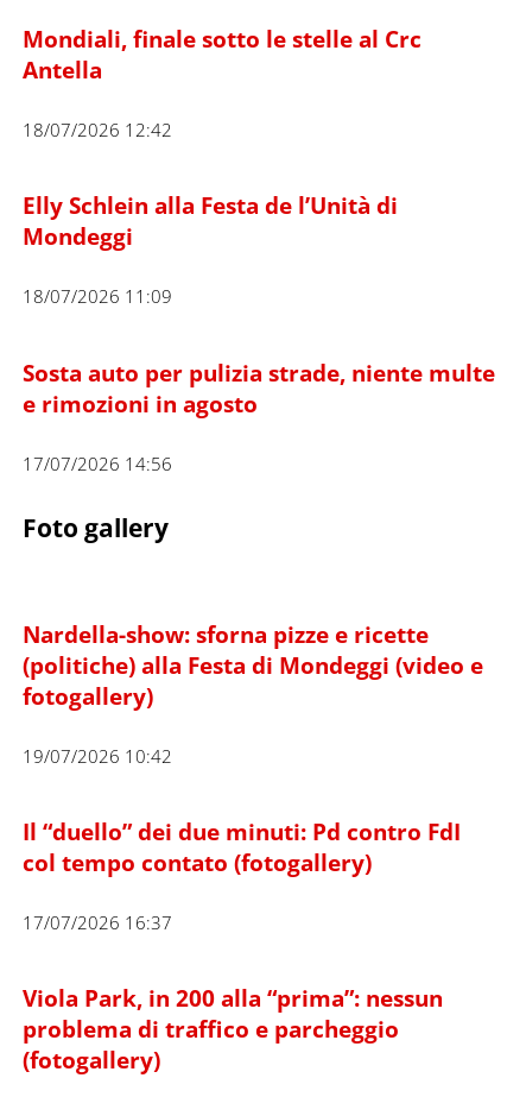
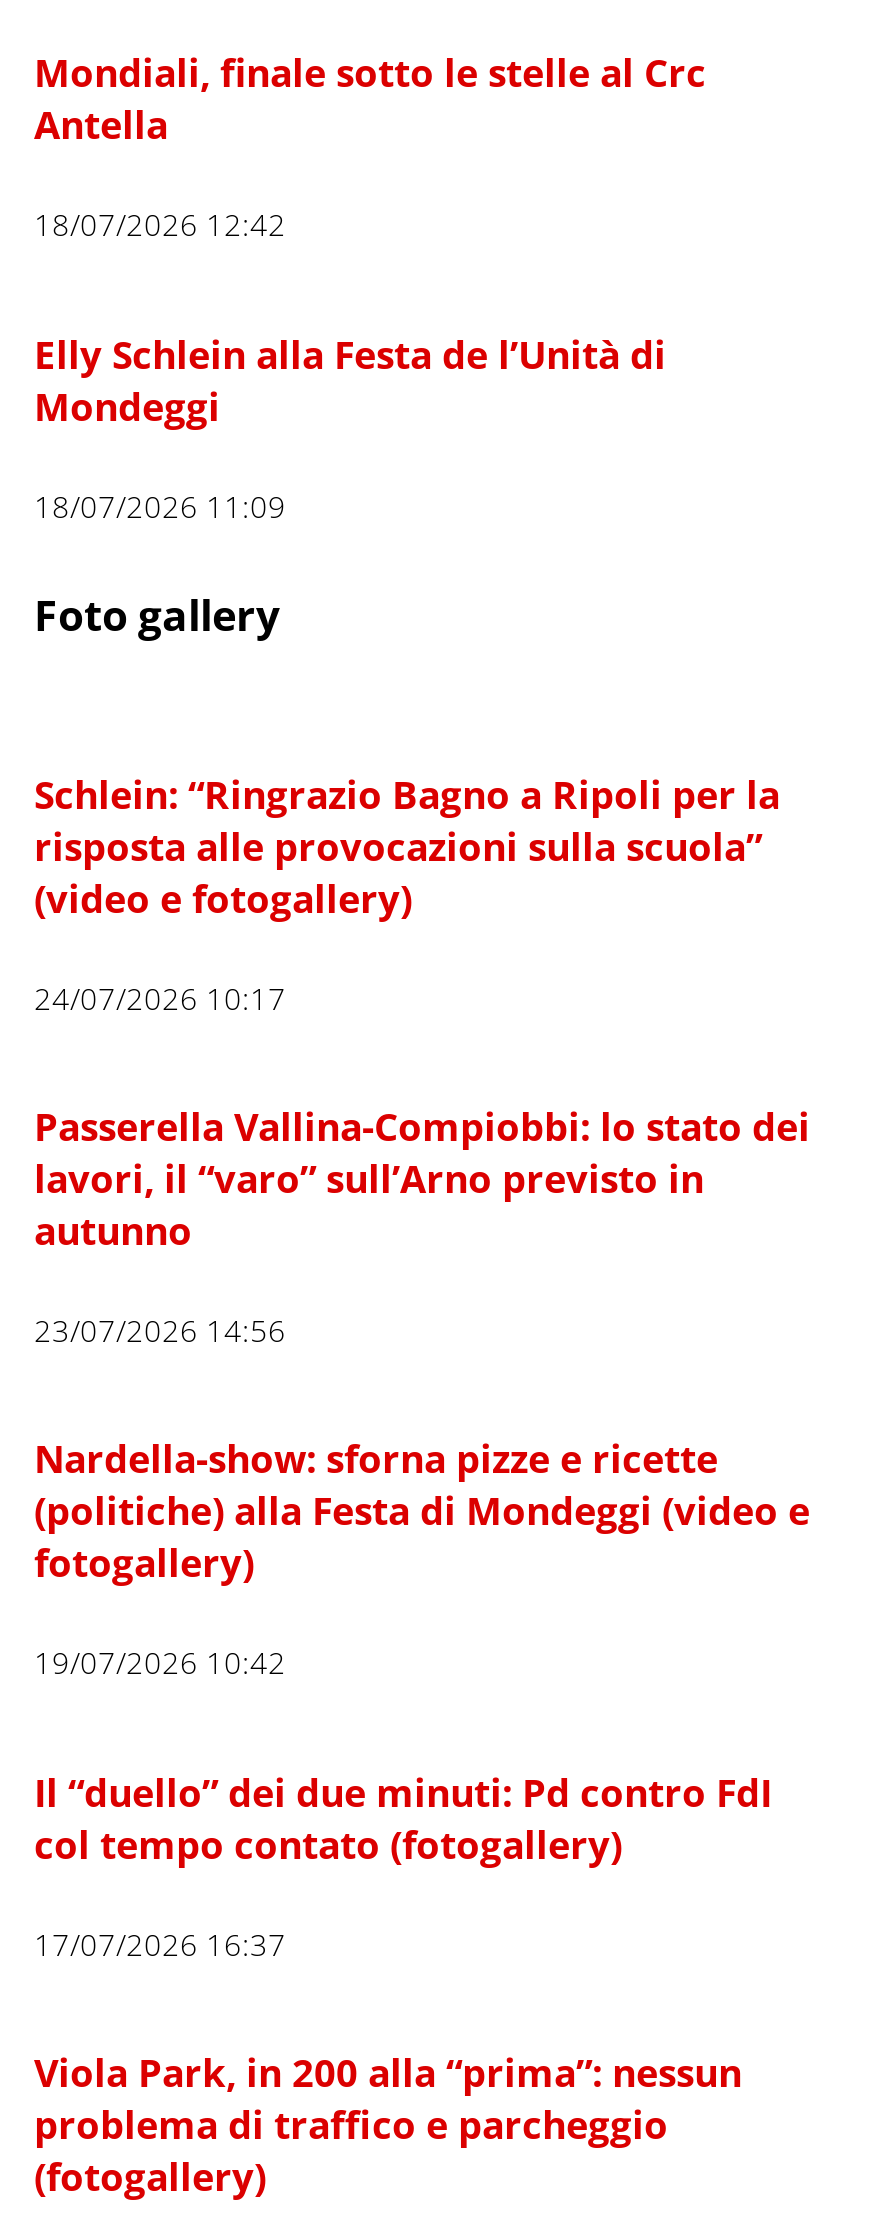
[23,357,495,474] Sosta auto per pulizia strade, niente multe | e rimozioni in agosto | 17/07/2026 14:56 -> none
moved [23,509,169,544] -> [34,584,280,642]: Foto gallery
none -> [34,768,810,1350] Schlein: “Ringrazio Bagno a Ripoli per la | risposta alle provocazioni sulla scuola” | (video e fotogallery) | 24/07/2026 10:17 | Passerella Vallina-Compiobbi: lo stato dei | lavori, il “varo” sull’Arno previsto in | autunno | 23/07/2026 14:56

